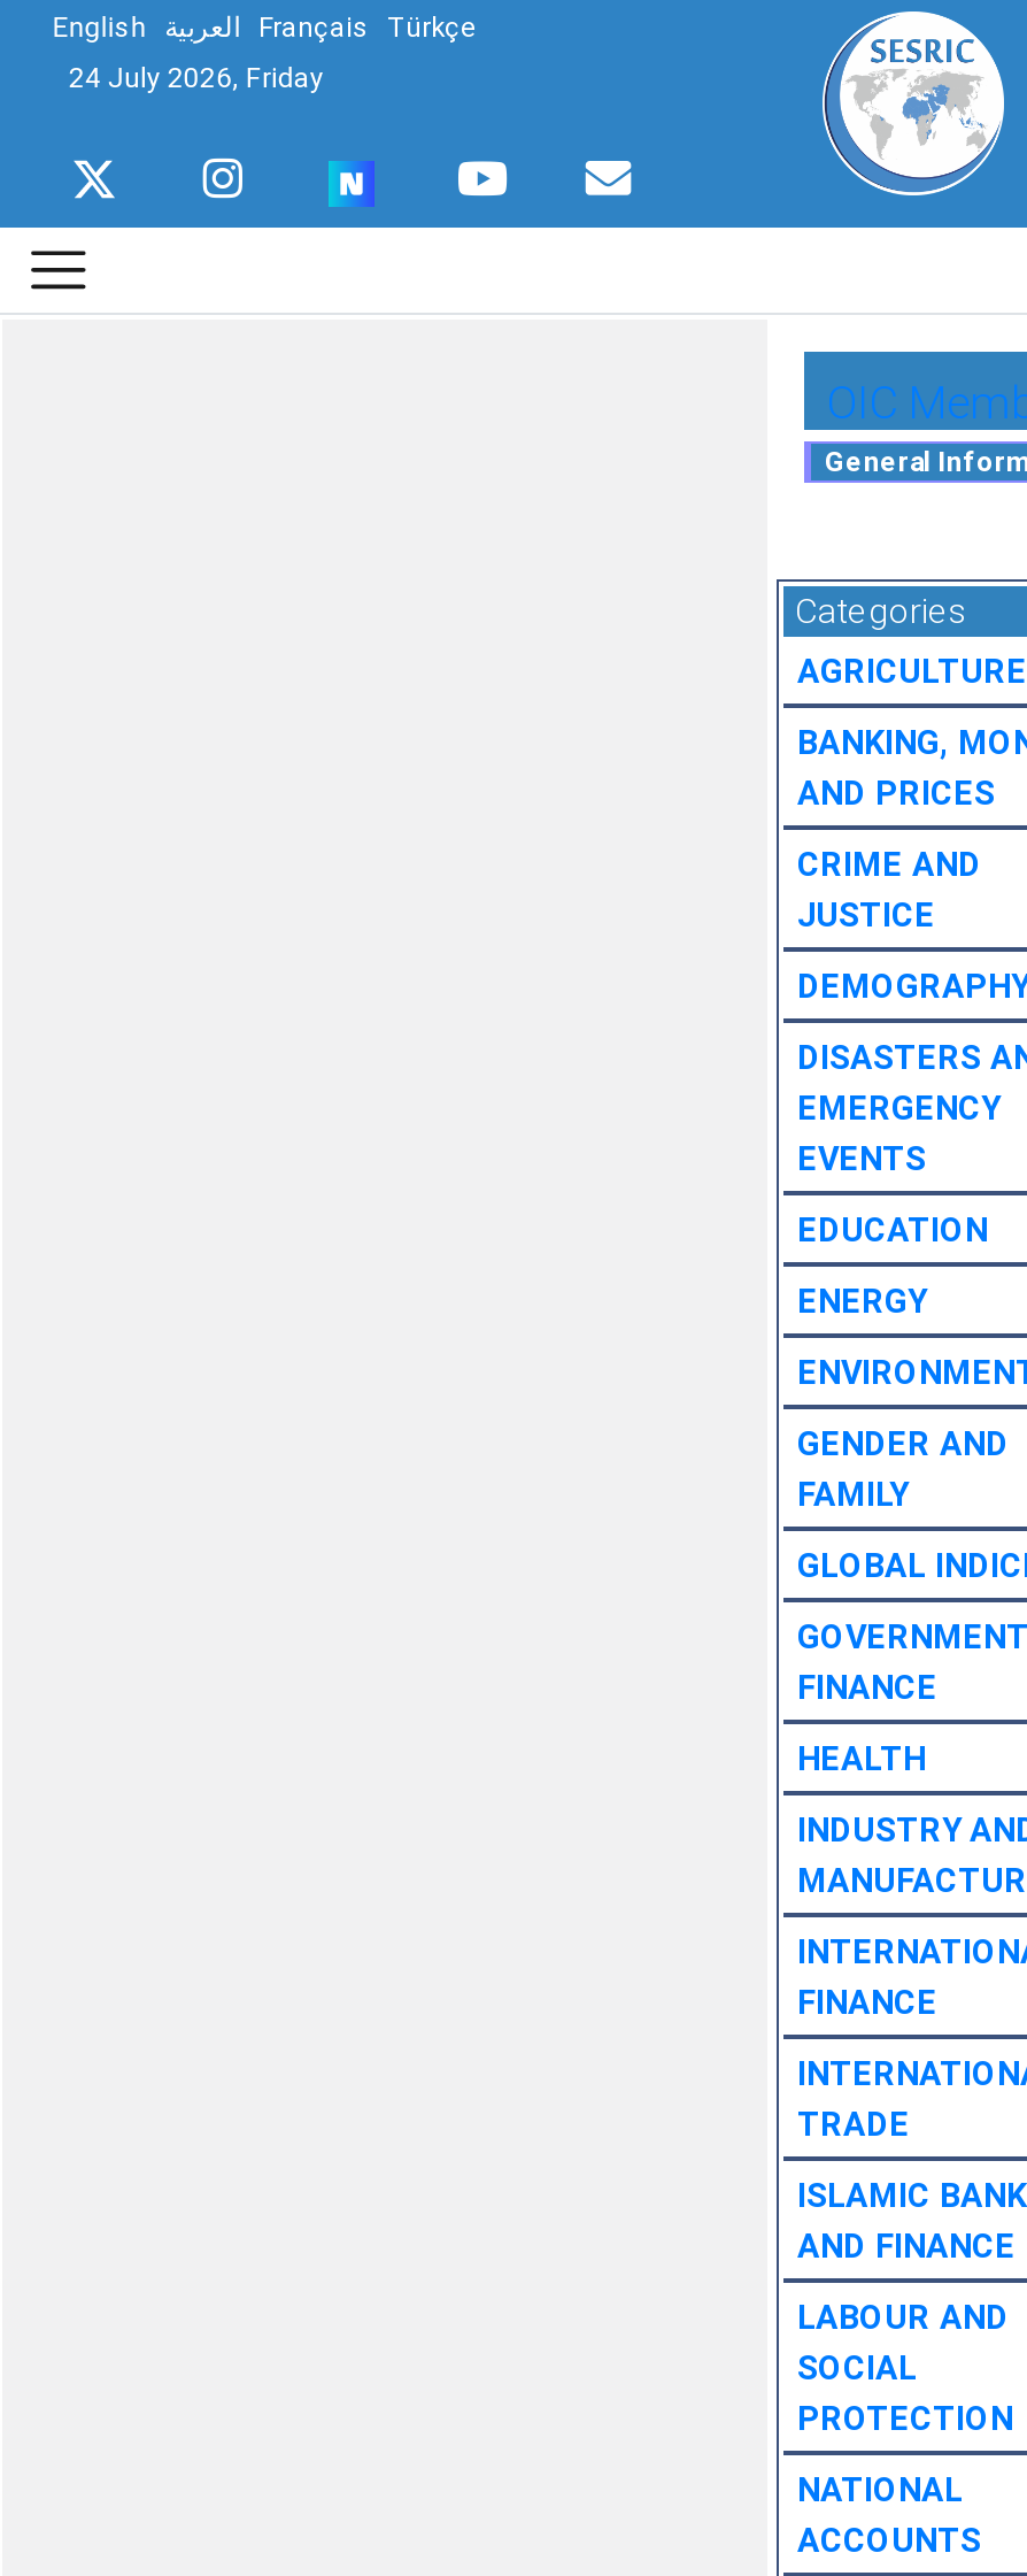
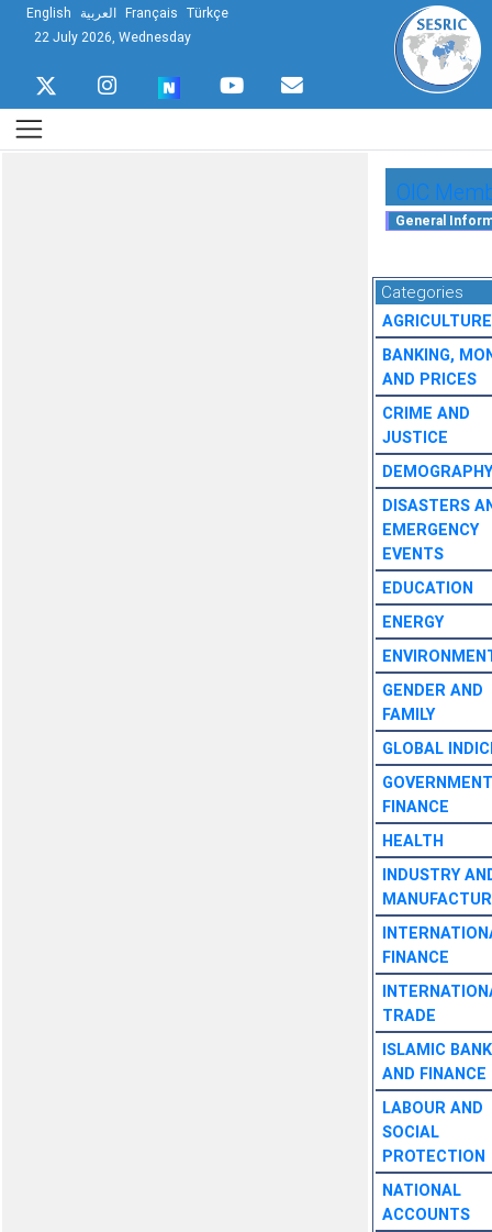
[68,60,323,94] 24 July 2026, Friday -> [34,29,191,45] 22 July 2026, Wednesday

